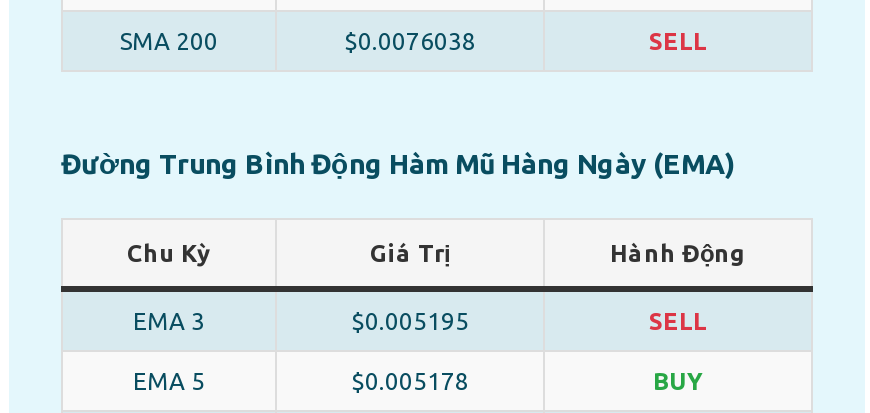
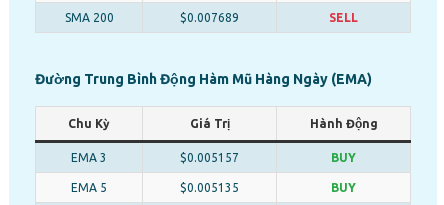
[344,27,476,53] $0.0076038 -> [180,11,239,24] $0.007689
[351,308,707,334] $0.005195 | SELL -> [180,151,356,164] $0.005157 | BUY
[351,368,469,394] $0.005178 -> [180,181,239,194] $0.005135

